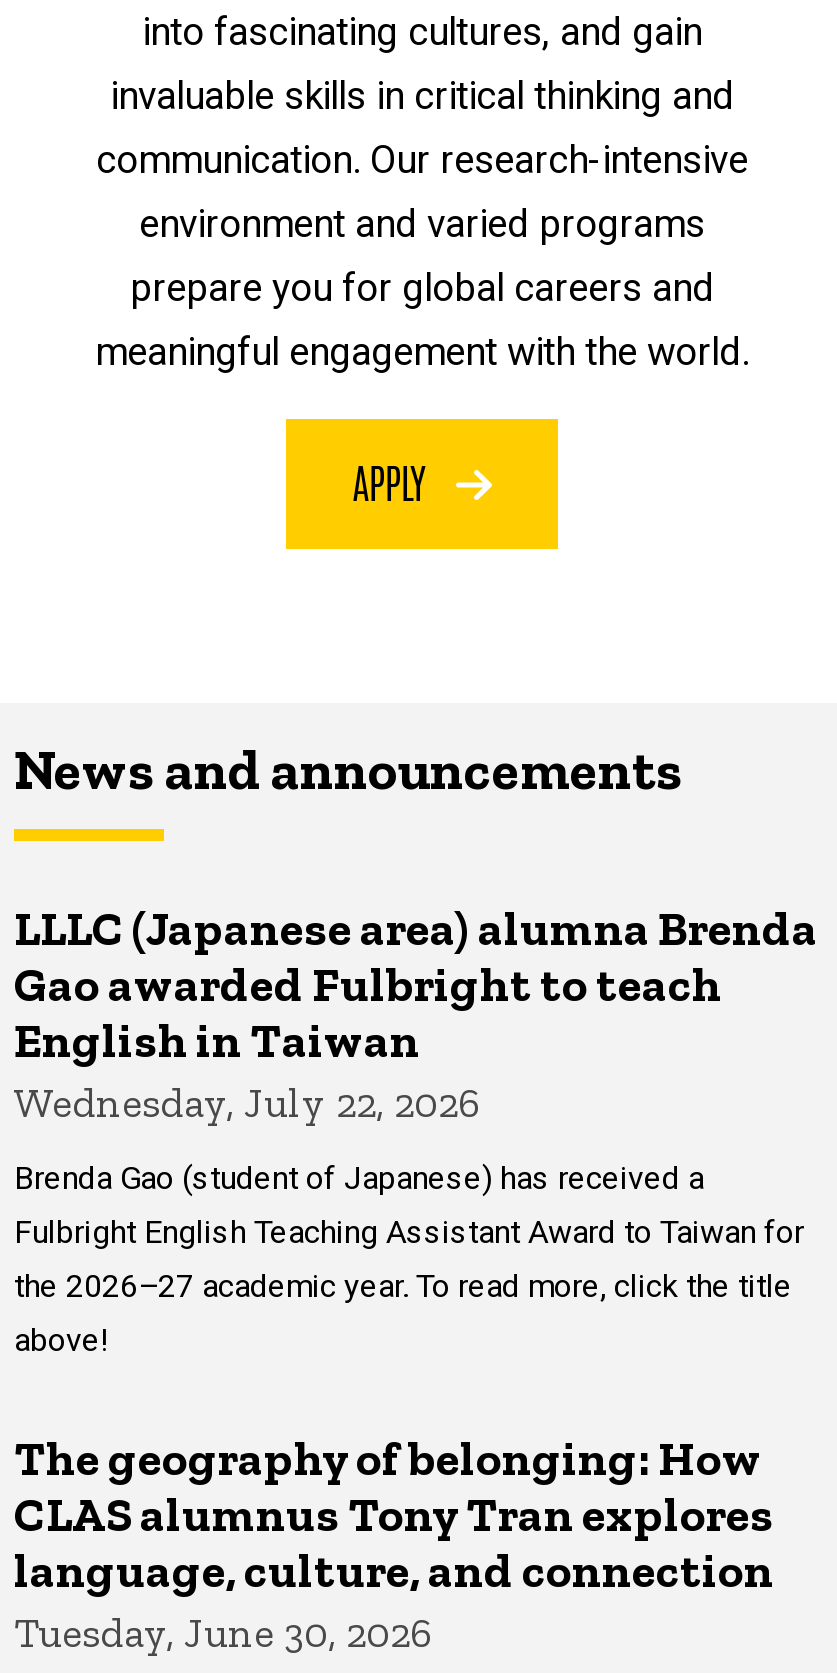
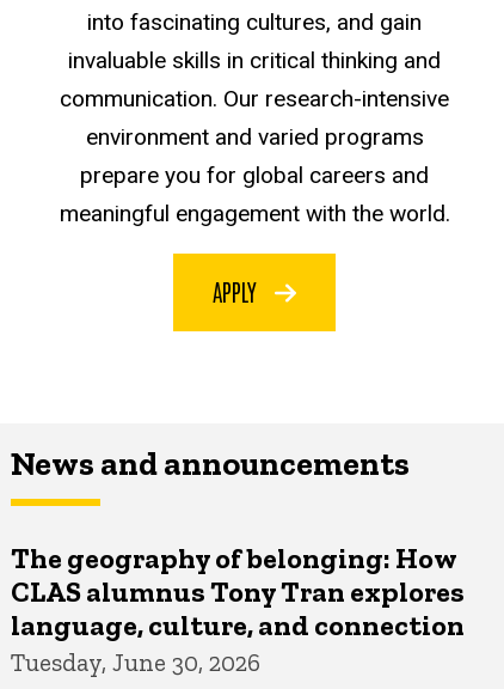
[14,899,818,1359] LLLC (Japanese area) alumna Brenda | Gao awarded Fulbright to teach | English in Taiwan | Wednesday, July 22, 2026 | Brenda Gao (student of Japanese) has received a | Fulbright English Teaching Assistant Award to Taiwan for | the 2026–27 academic year. To read more, click the title | above! -> none

